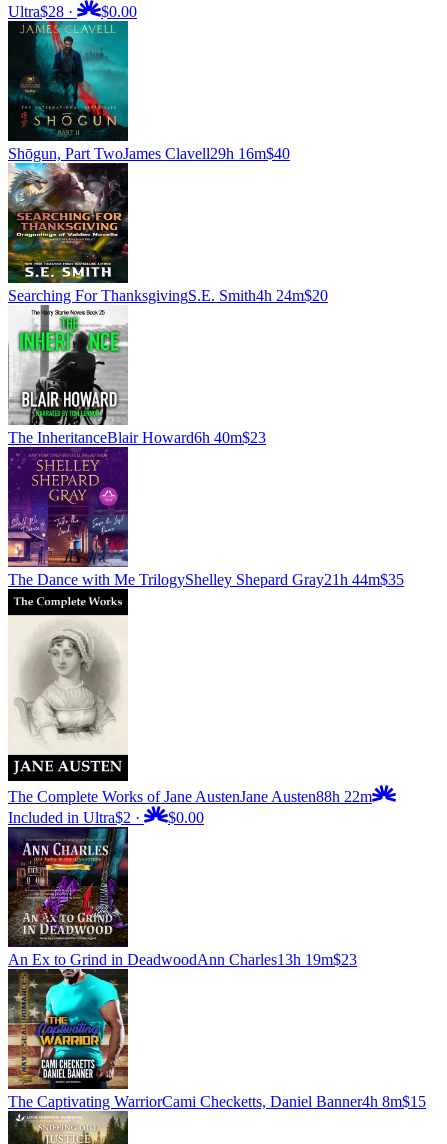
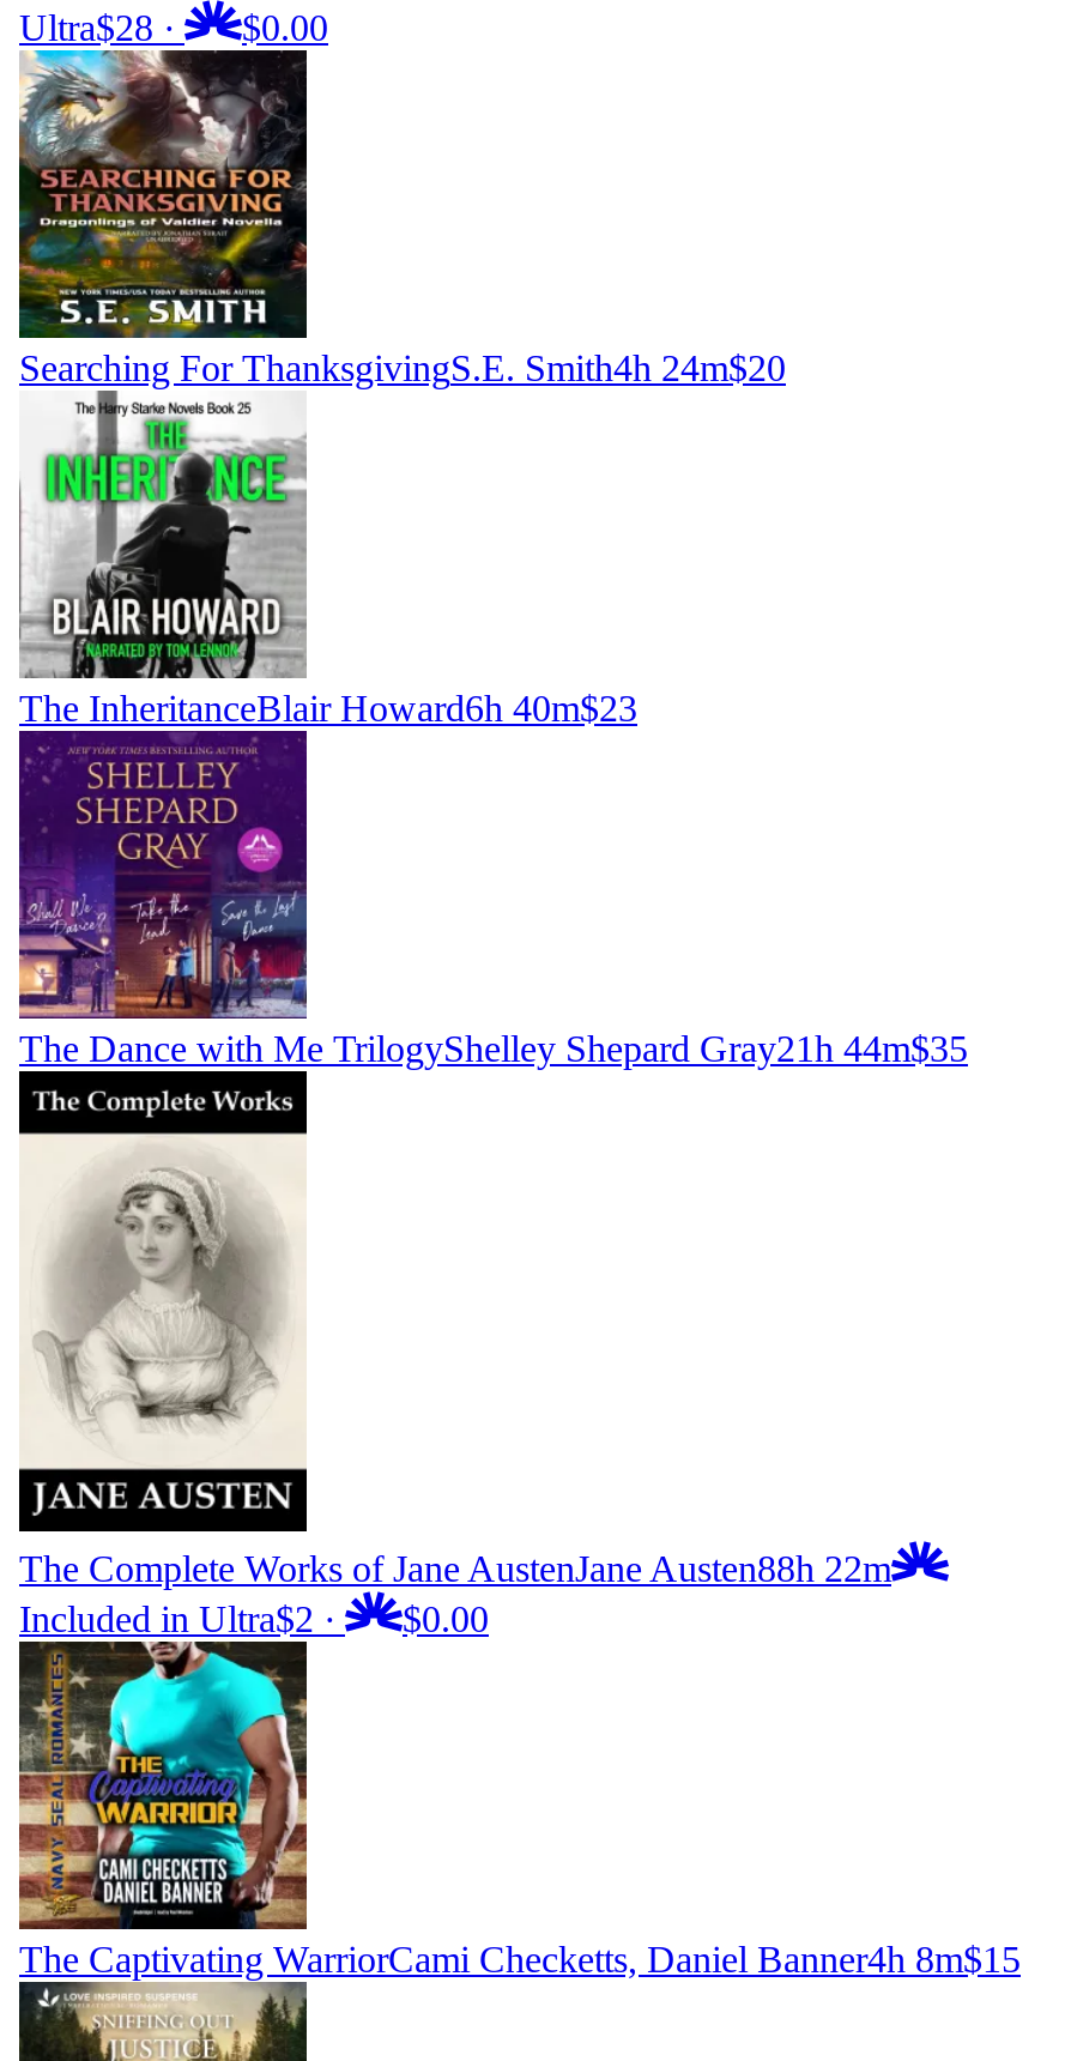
[7,20,290,162] [image] | Shōgun, Part TwoJames Clavell29h 16m$40 -> none
[7,829,357,968] [image] | An Ex to Grind in DeadwoodAnn Charles13h 19m$23 -> none

